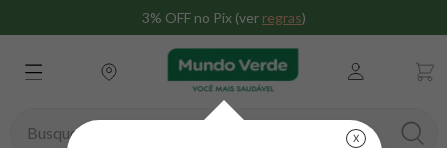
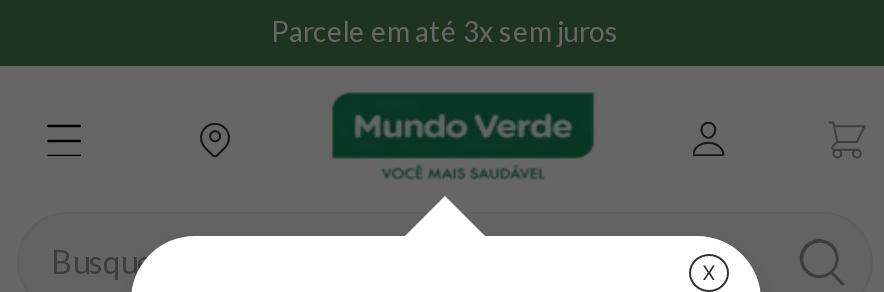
[142,9,306,26] 3% OFF no Pix (ver regras) -> [271,14,619,48] Parcele em até 3x sem juros

